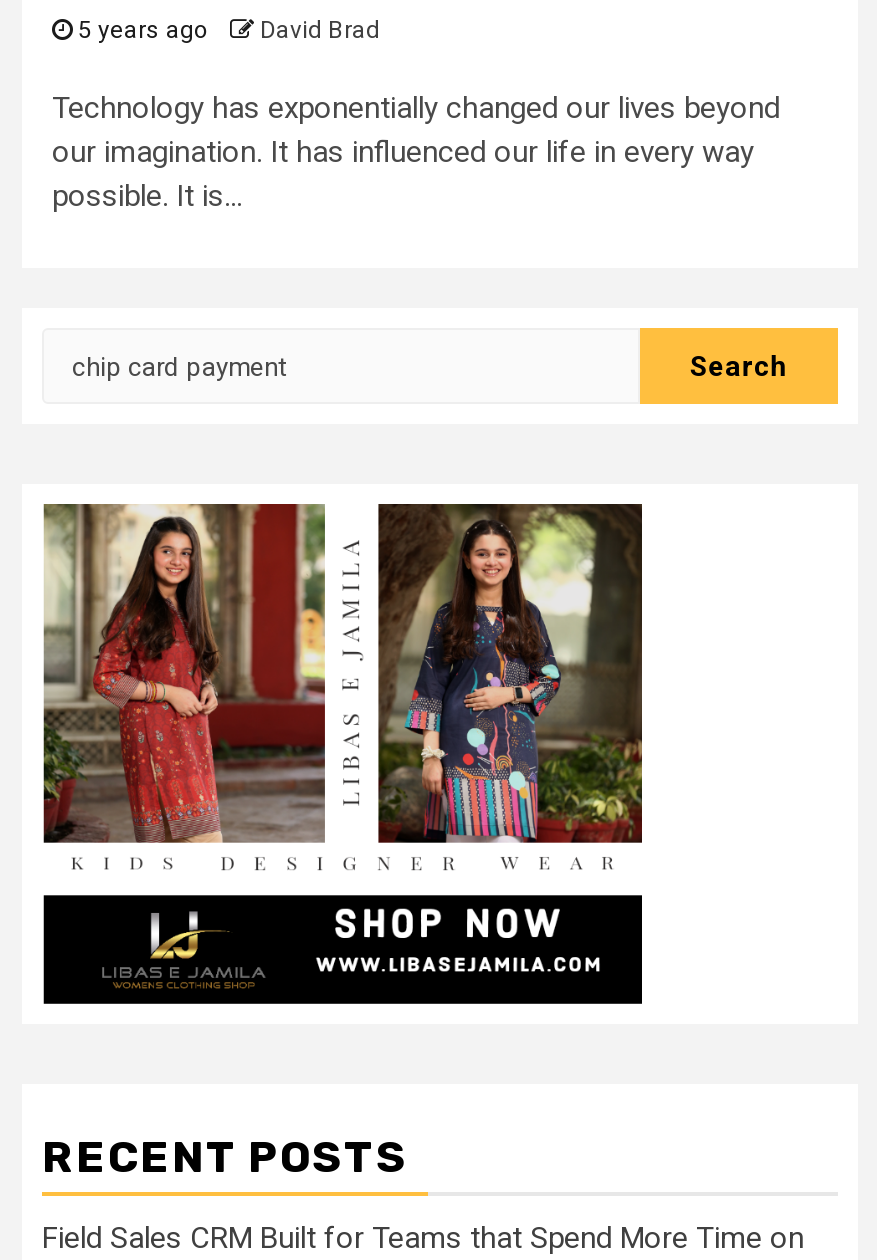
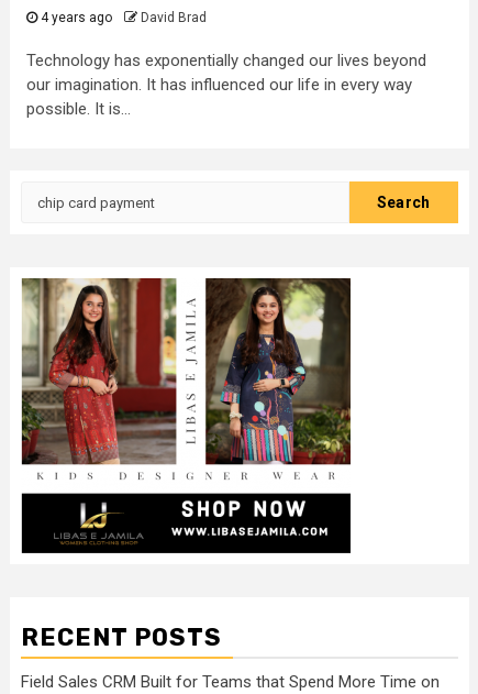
[72,16,380,44] 5 years ago David Brad -> [37,10,207,25] 4 years ago David Brad

